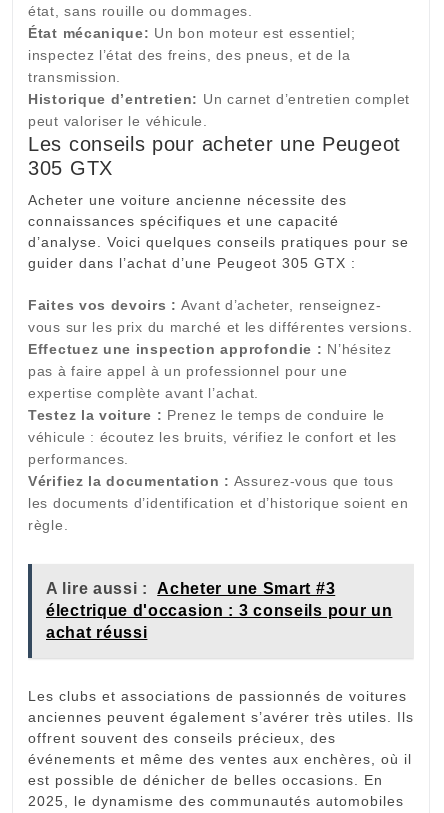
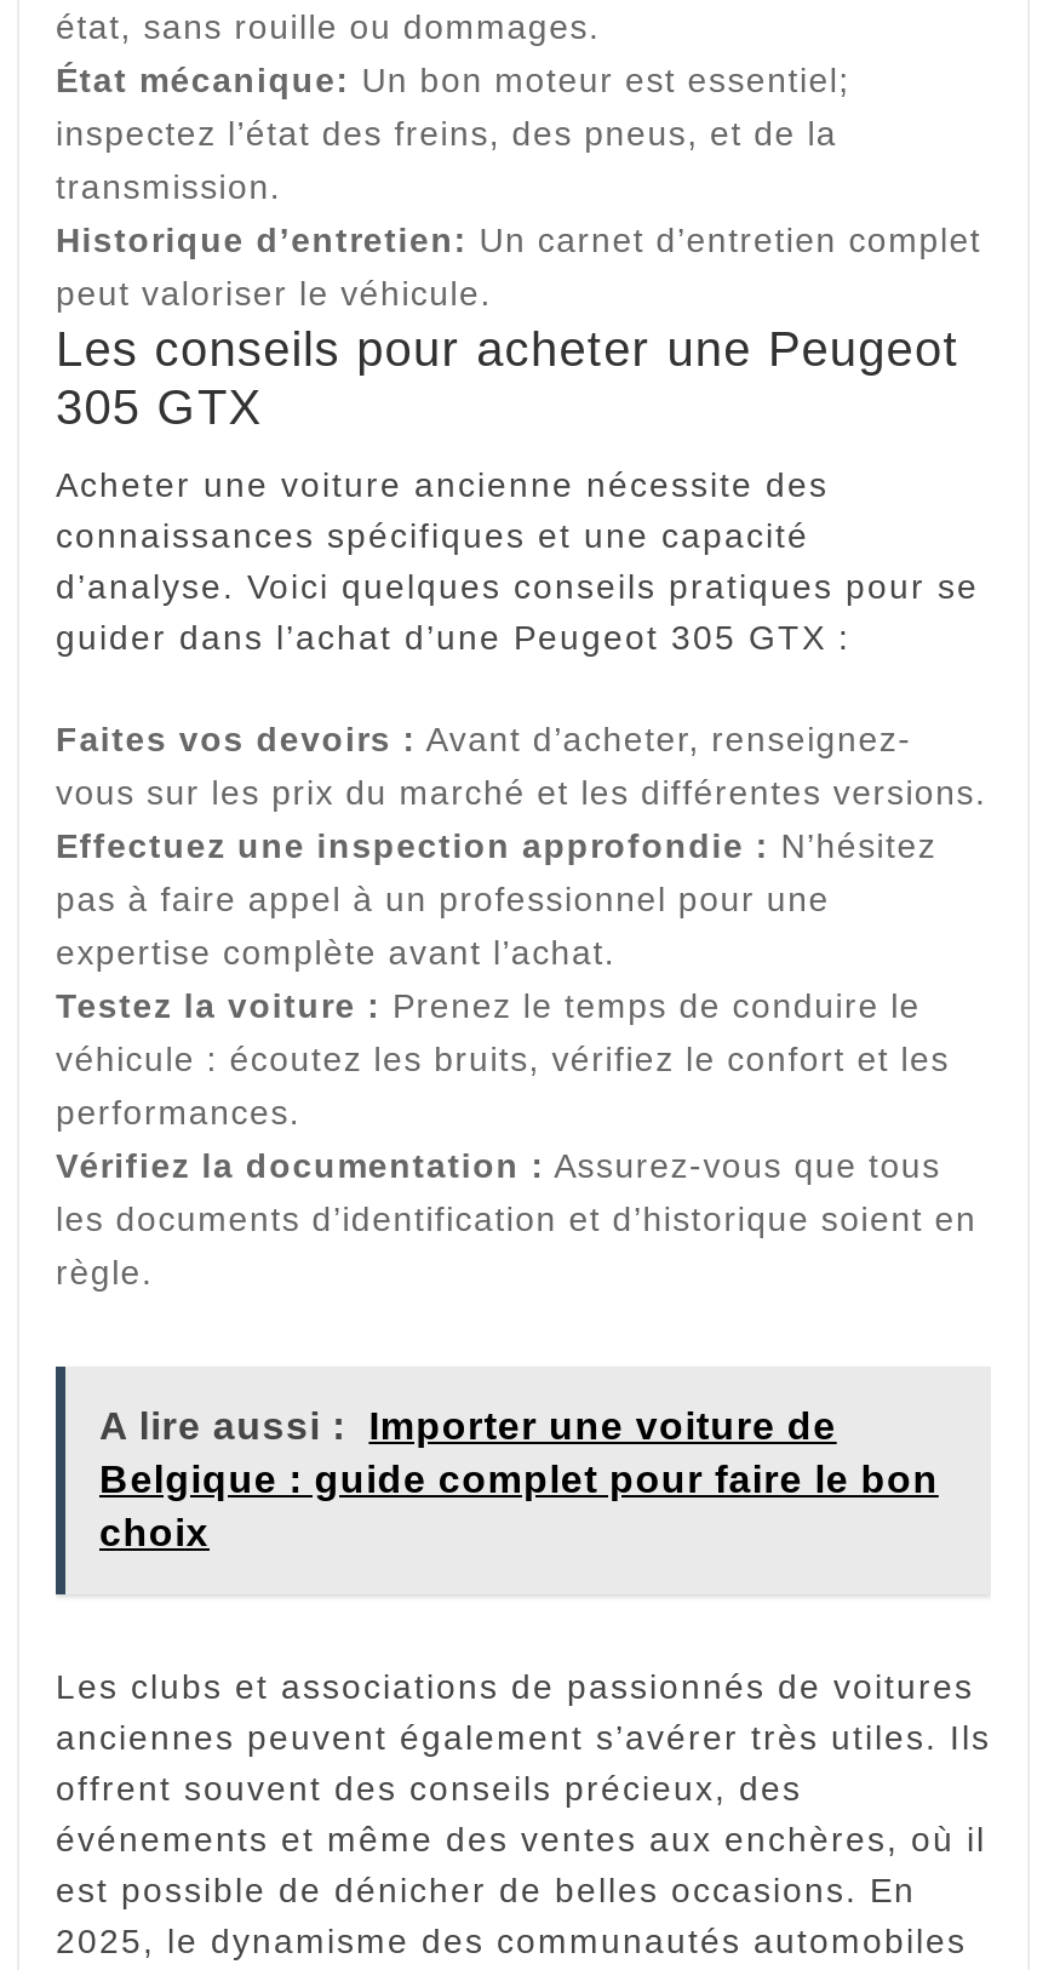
[46,580,392,641] A lire aussi : Acheter une Smart #3 | électrique d'occasion : 3 conseils pour un | achat réussi -> [99,1406,939,1554] A lire aussi : Importer une voiture de | Belgique : guide complet pour faire le bon | choix

